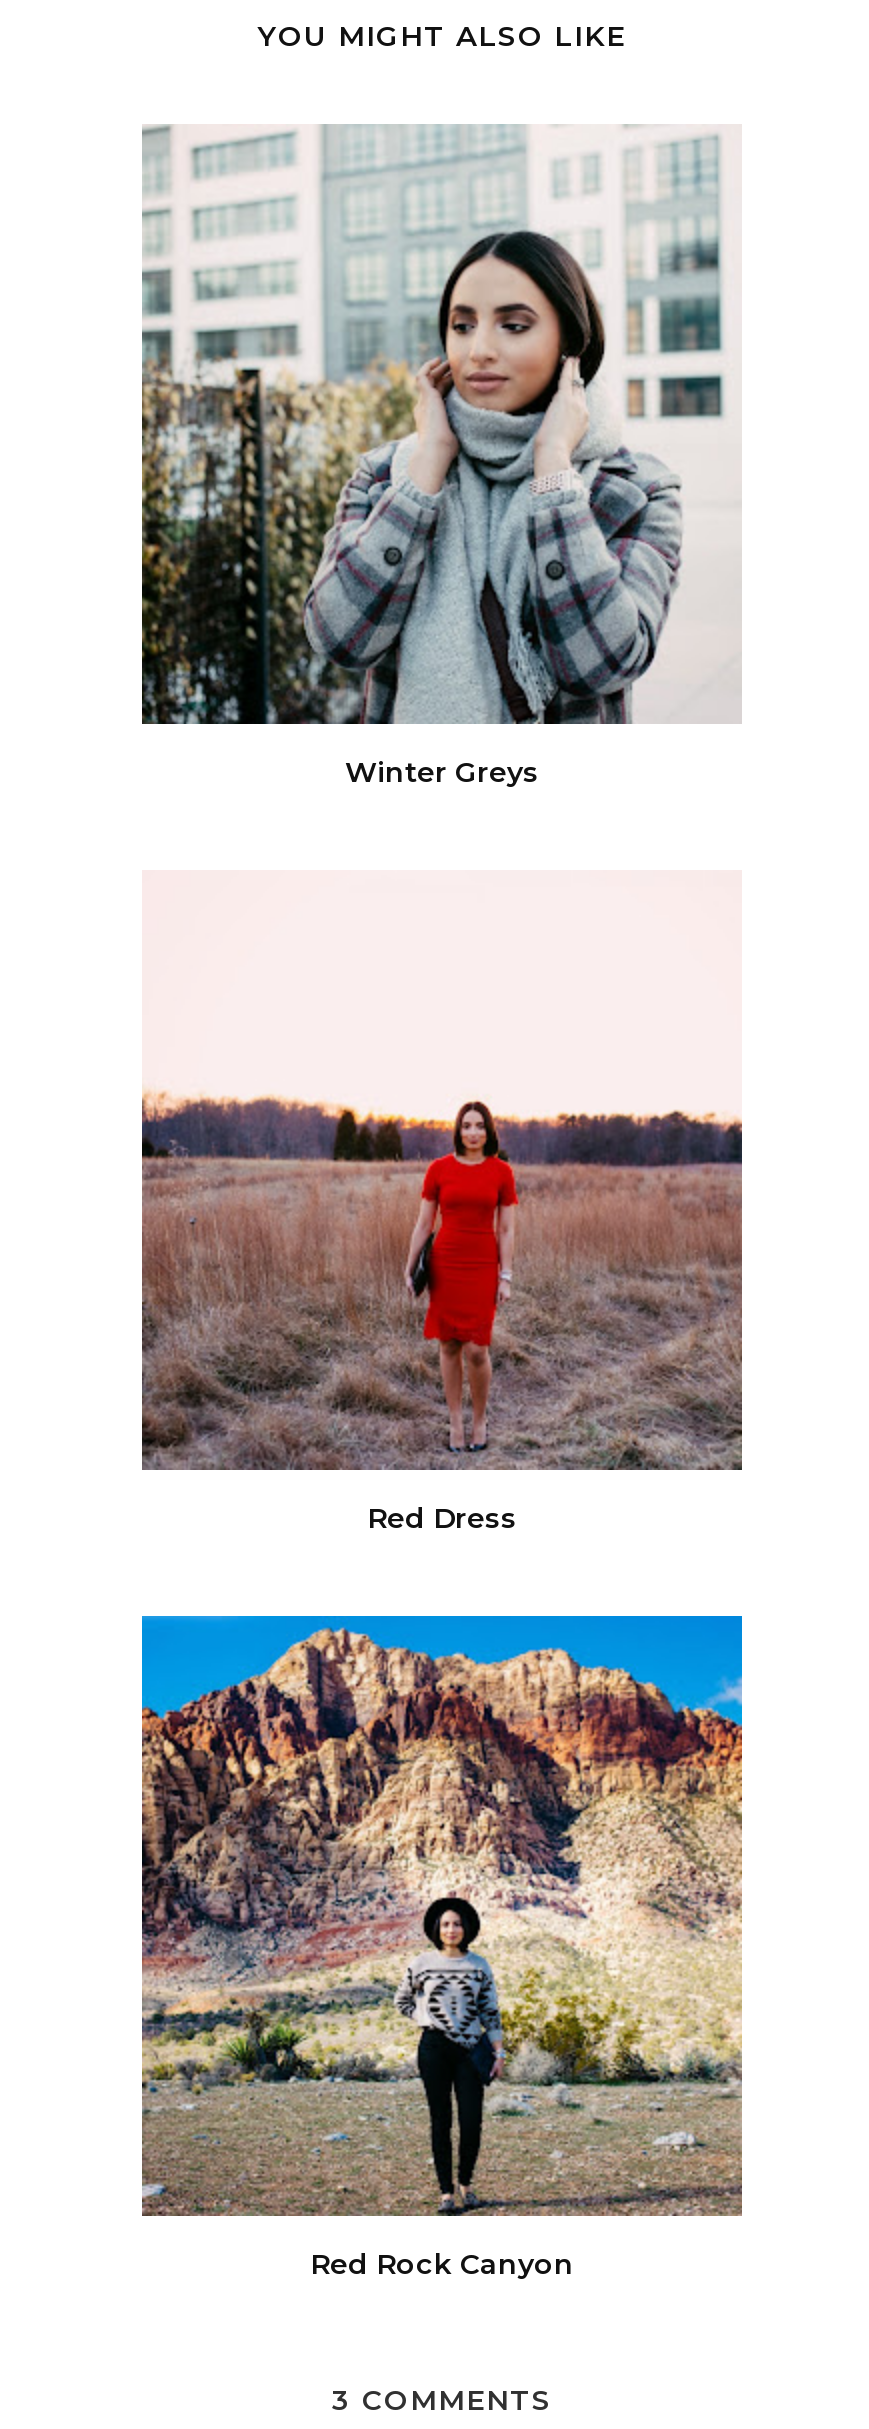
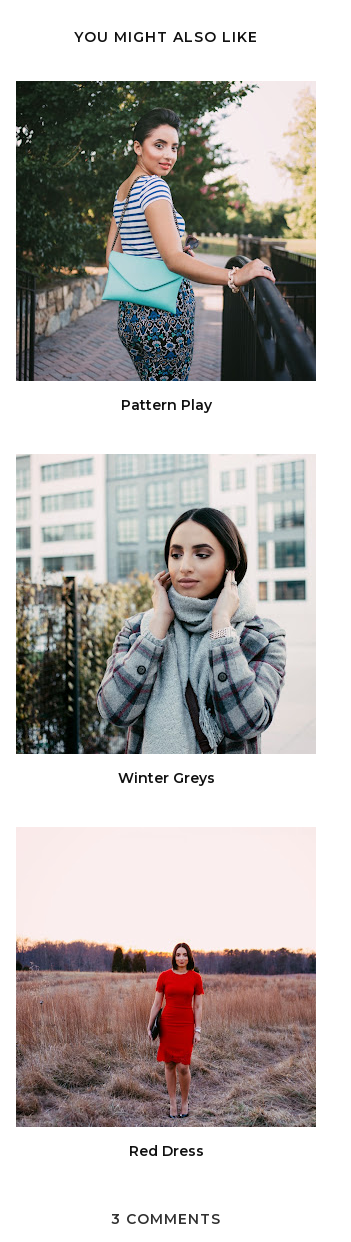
none -> [15,80,317,414] [image] | Pattern Play
moved [138,122,732,1537] -> [14,453,311,1160]: [image] | Winter Greys | Red Dress
[140,1614,744,2283] [image] | Red Rock Canyon -> none

